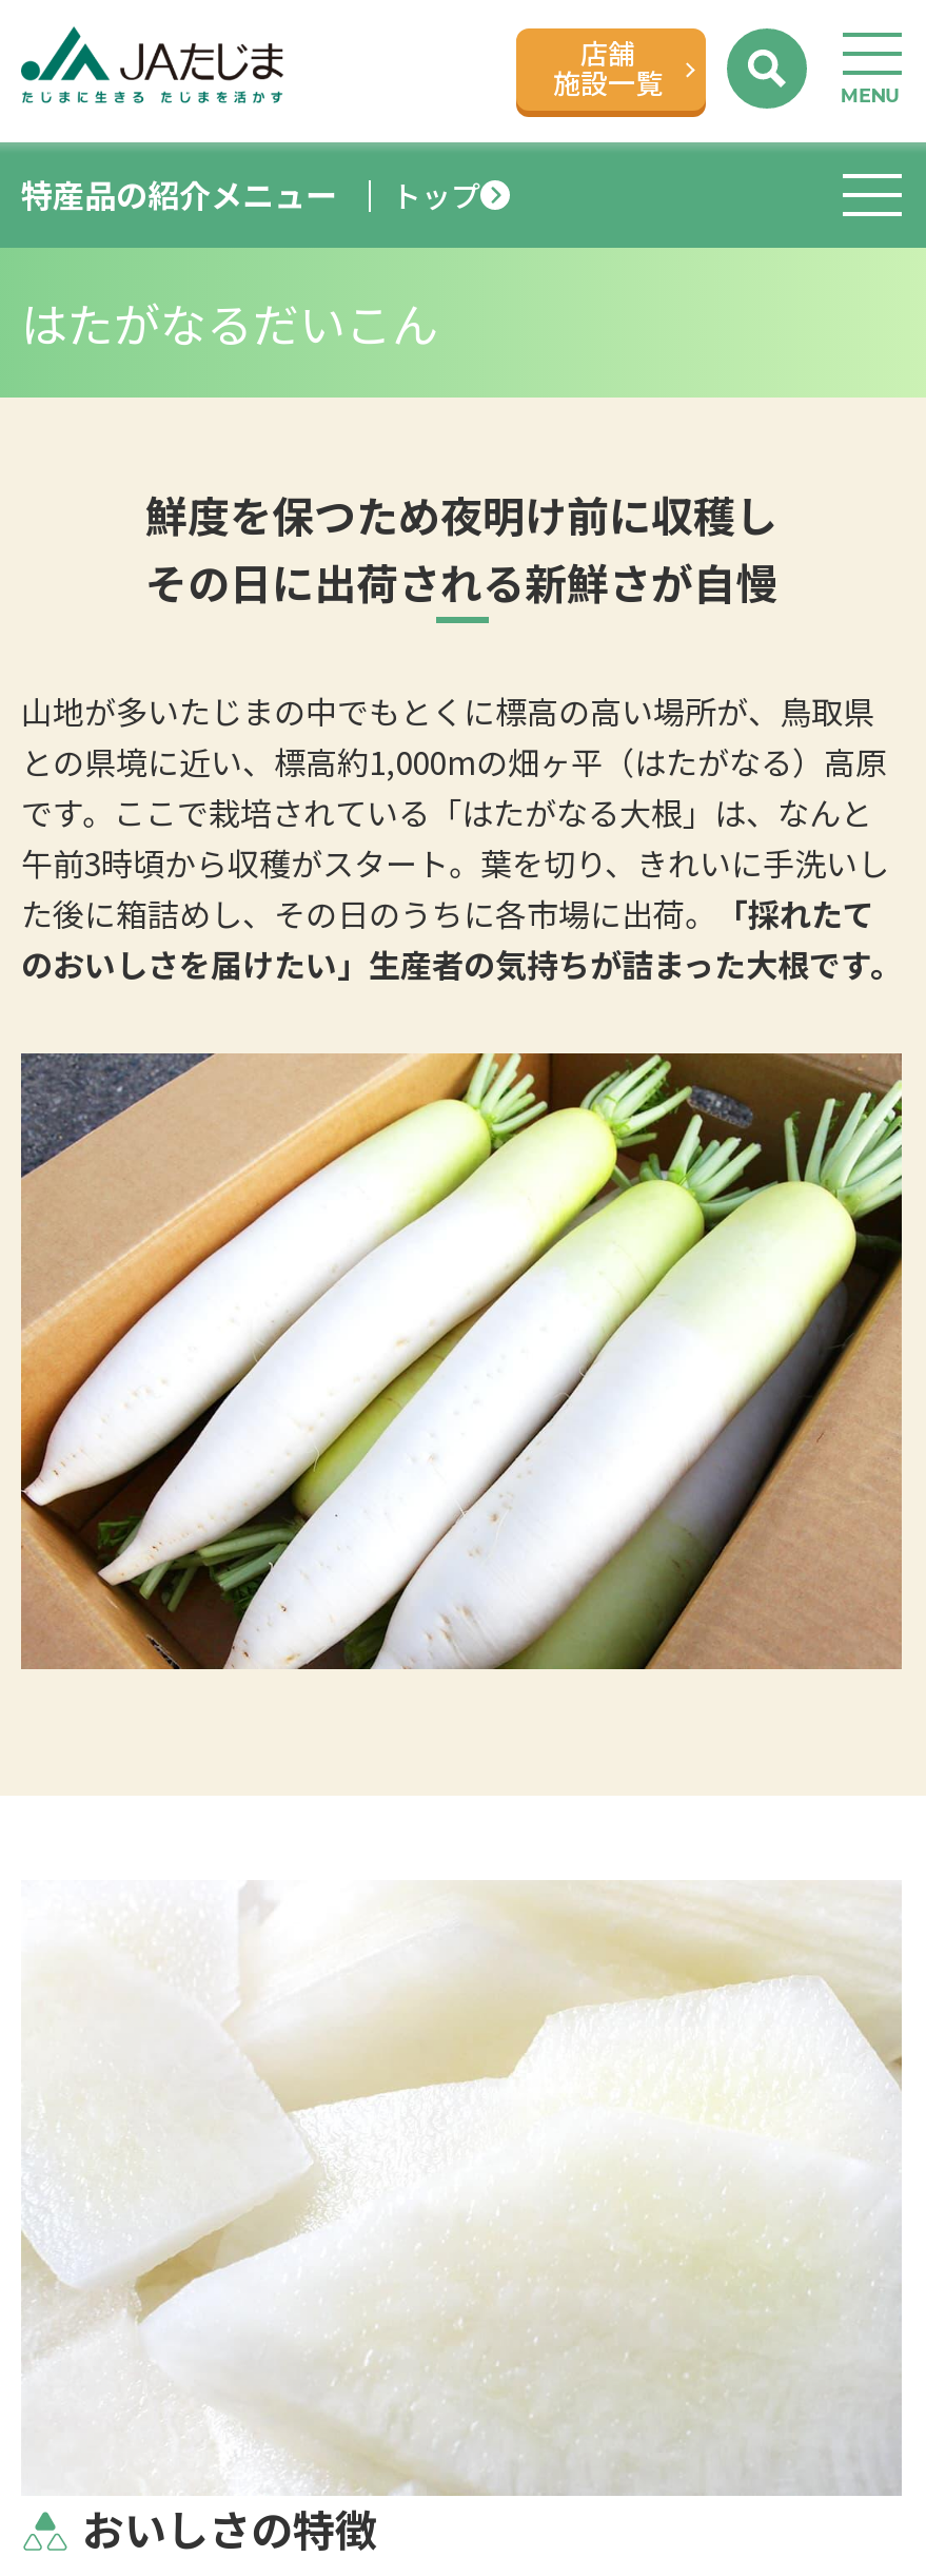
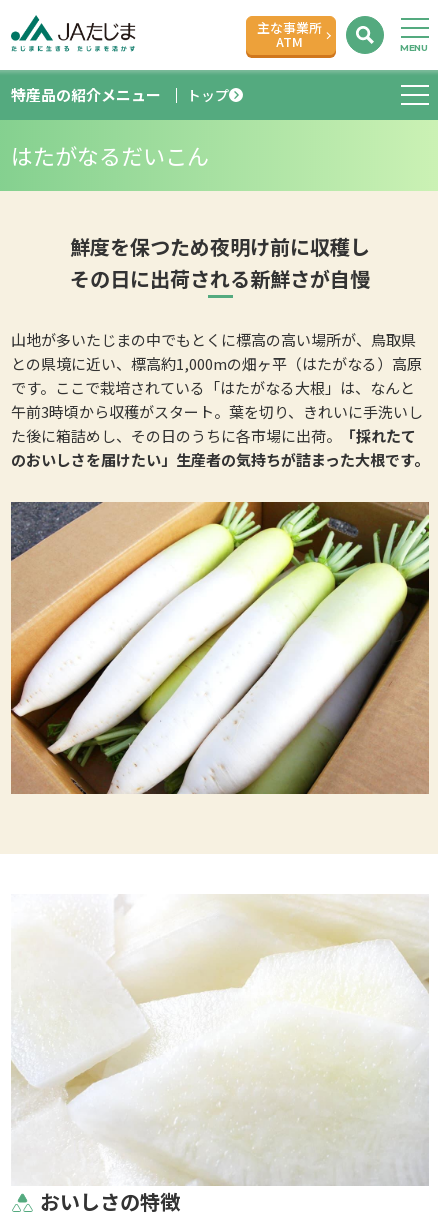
[553,33,663,102] 店舗 | 施設一覧 -> [257,18,322,51] 主な事業所 | ATM

